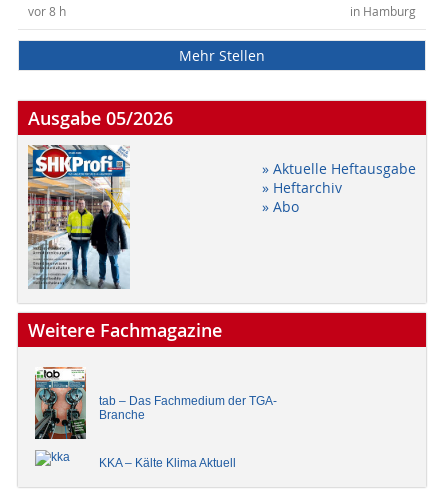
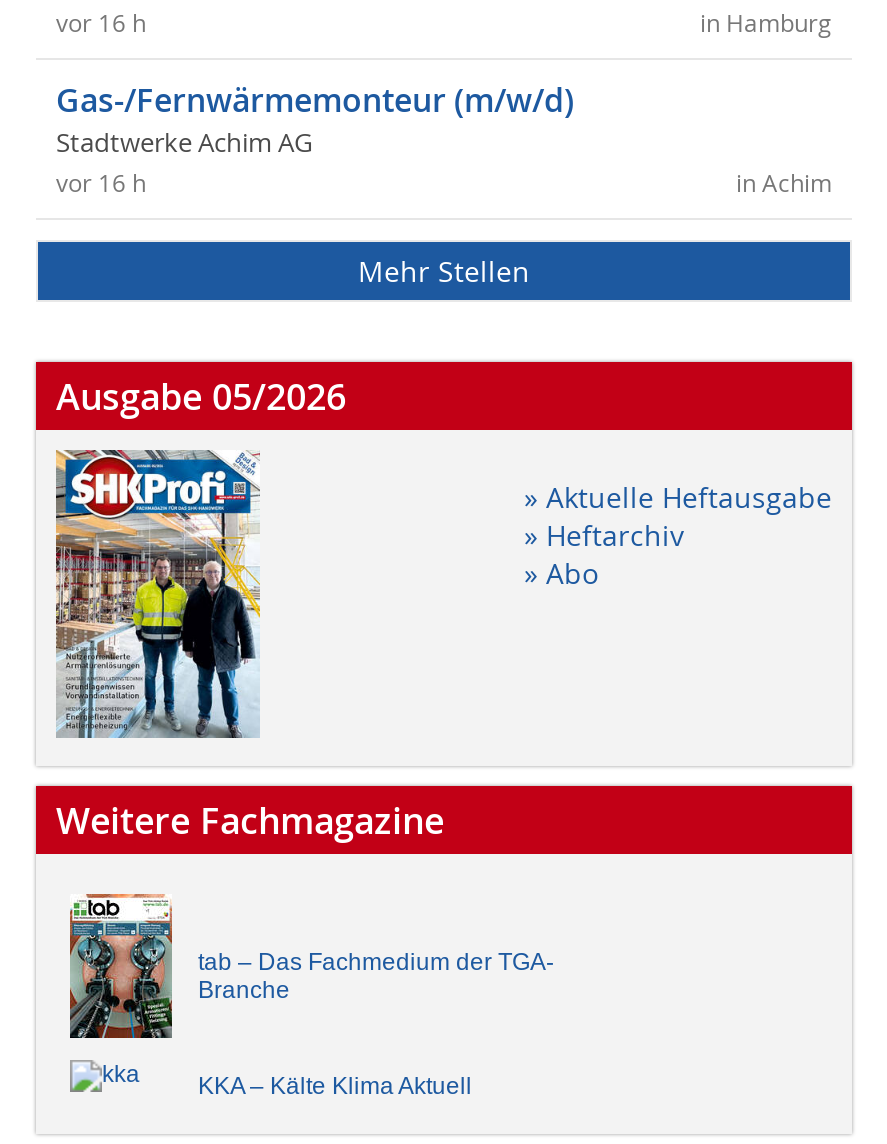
[28,4,66,19] vor 8 h -> [56,7,832,197] vor 16 h | Gas-/Fernwärmemonteur (m/w/d) | Stadtwerke Achim AG | in Achim | vor 16 h

